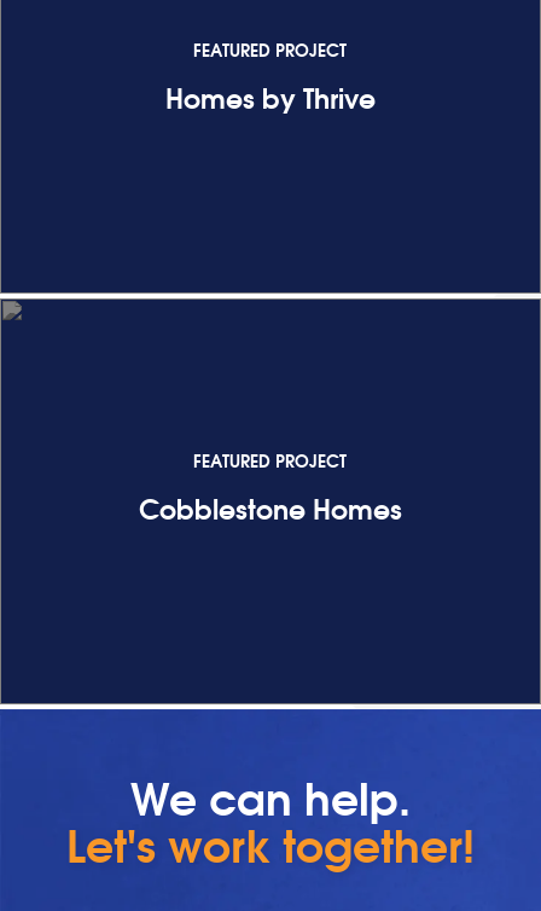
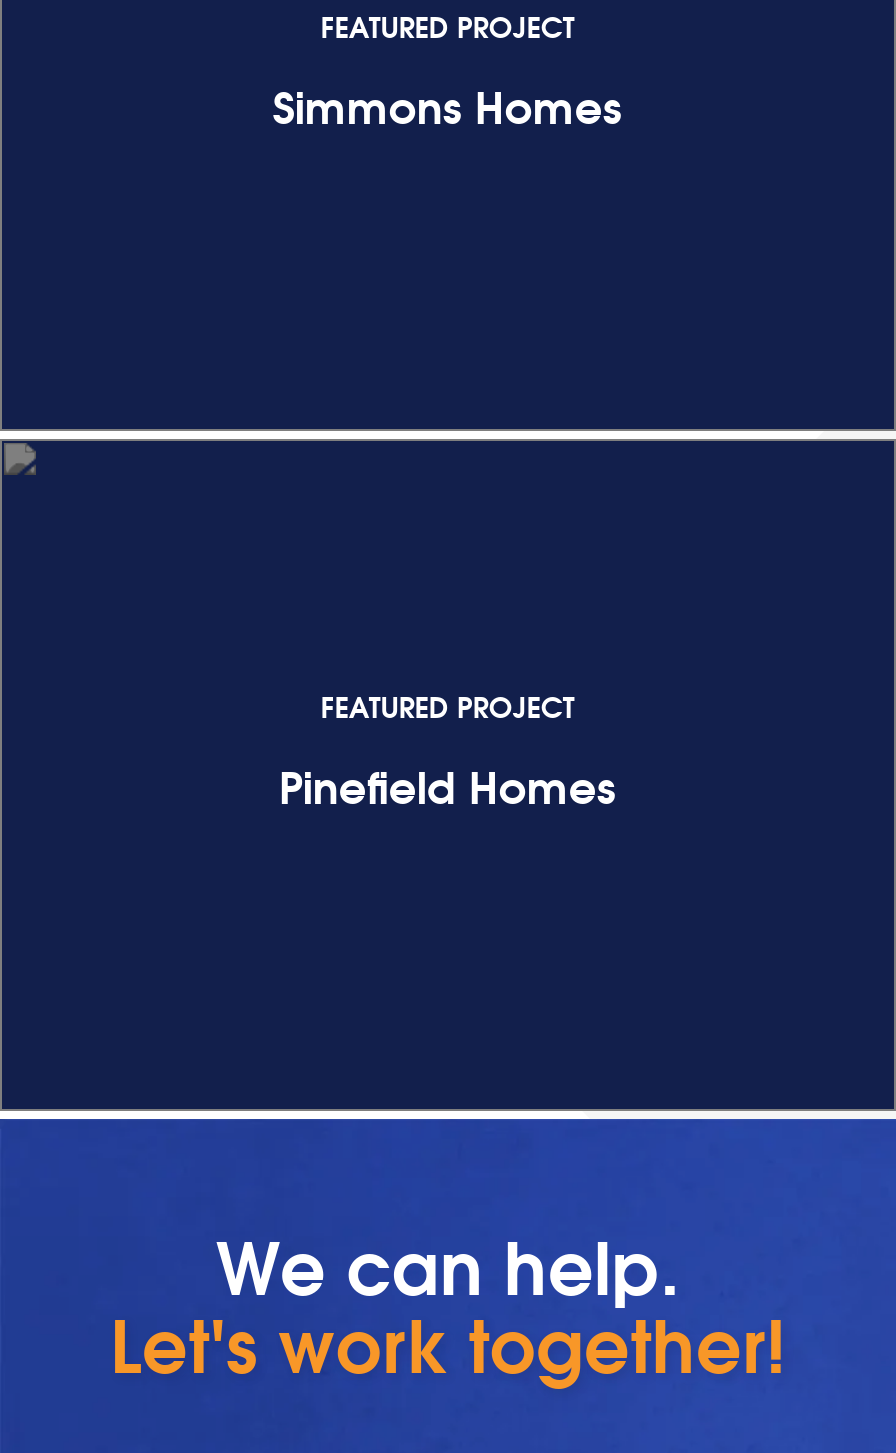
[165,82,375,115] Homes by Thrive -> [273,80,623,136] Simmons Homes
[139,492,402,526] Cobblestone Homes -> [279,760,617,816] Pinefield Homes

